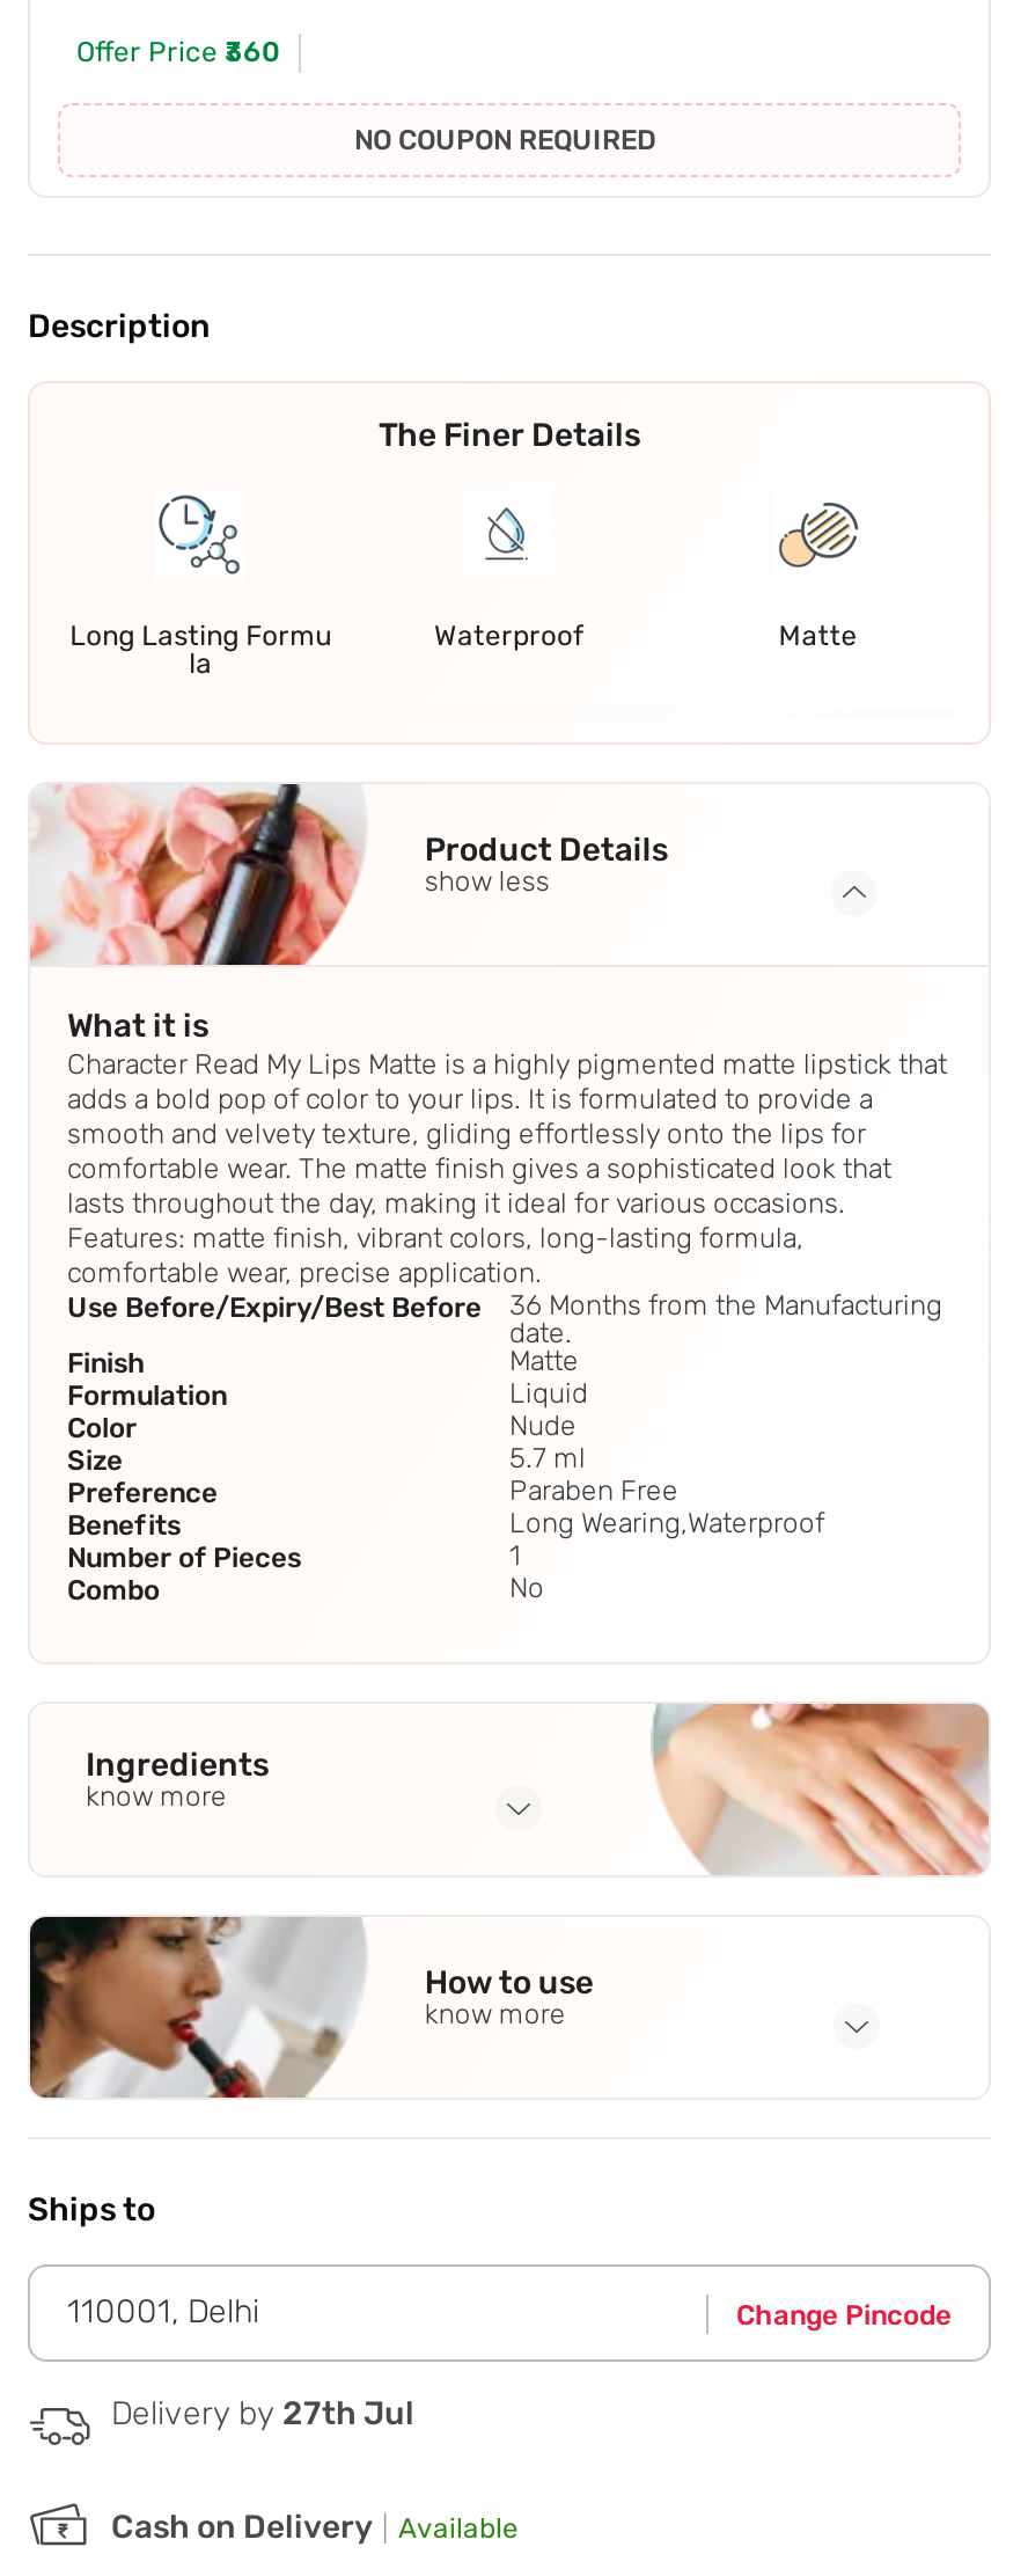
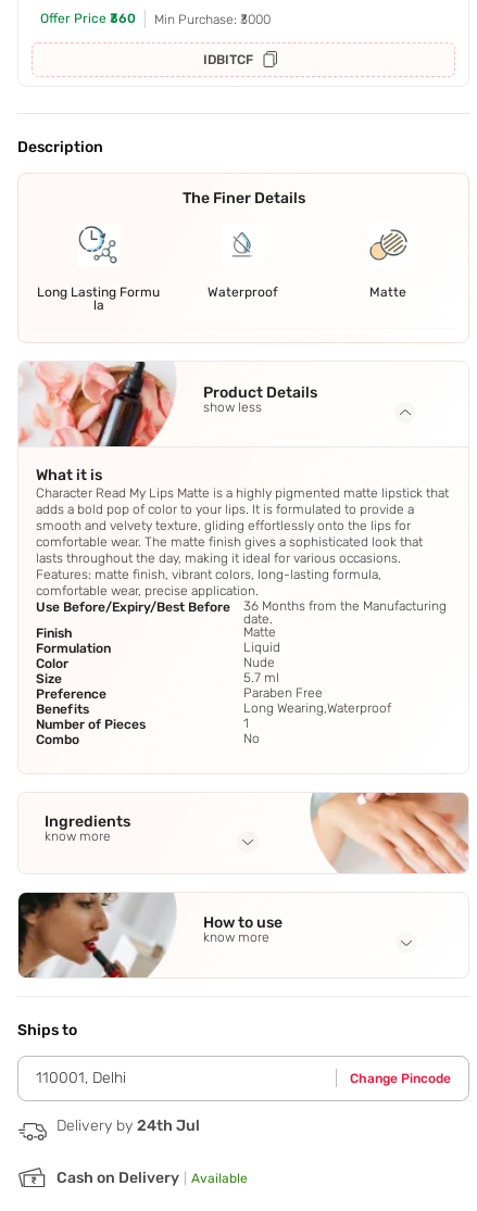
[354,125,655,157] NO COUPON REQUIRED -> [154,12,271,68] Min Purchase: ₹3000 | IDBITCF
[111,2394,414,2433] Delivery by 27th Jul -> [57,1116,200,1135] Delivery by 24th Jul

